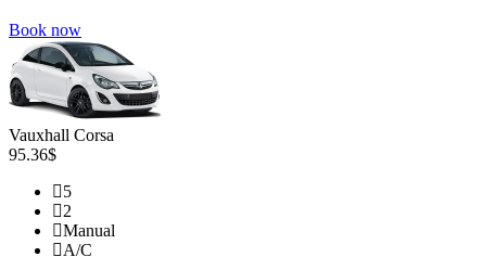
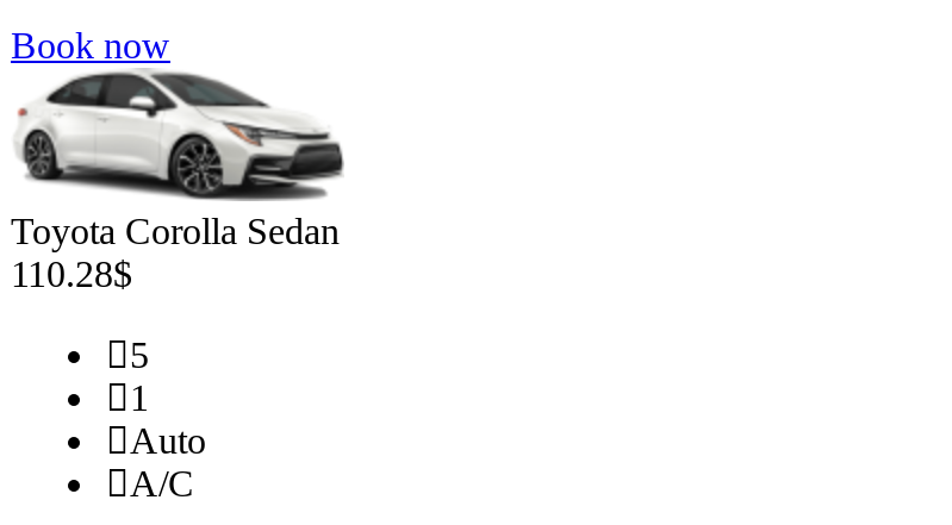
[9,41,158,163] [image] | Vauxhall Corsa | 95.36$ -> [11,73,344,293] [image] | Toyota Corolla Sedan | 110.28$
[63,201,115,239] 2 | Manual -> [130,376,206,460] 1 | Auto

